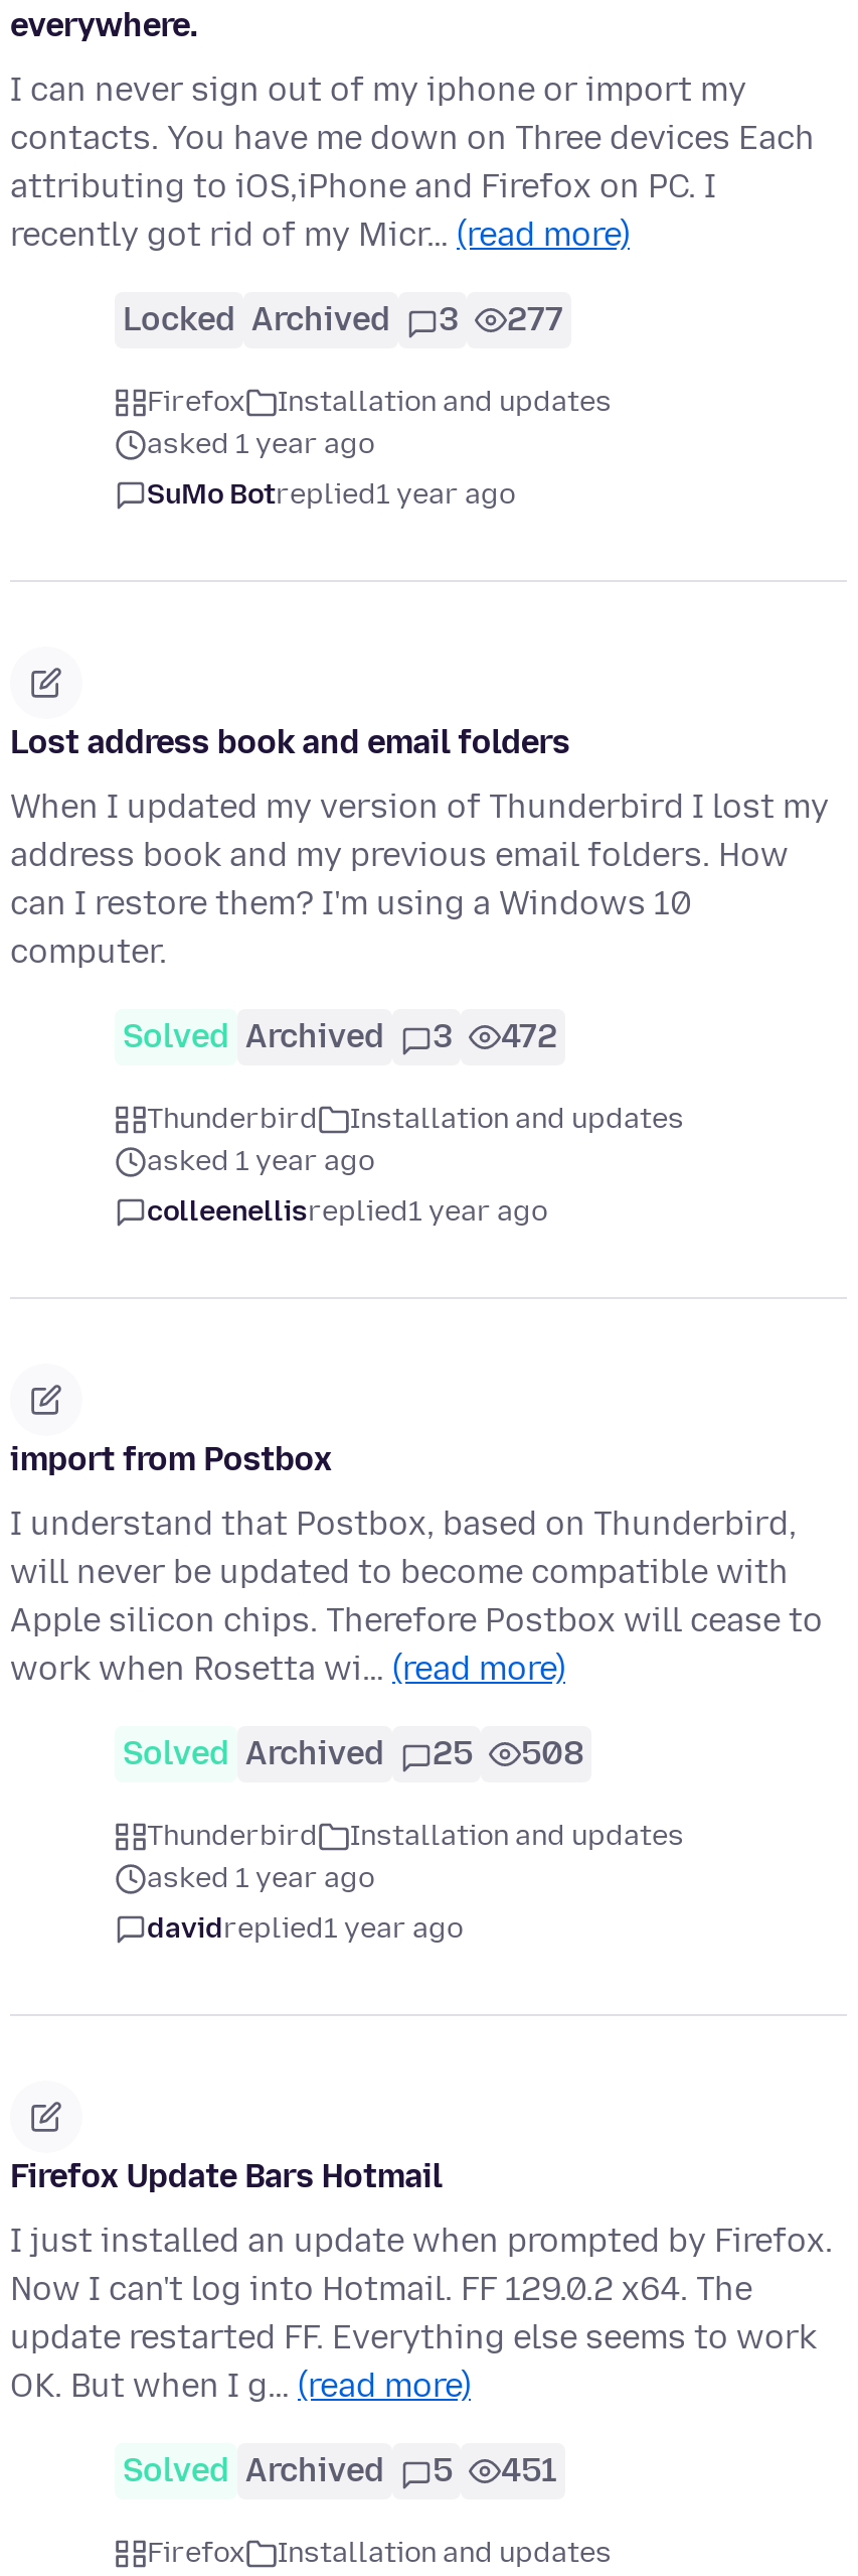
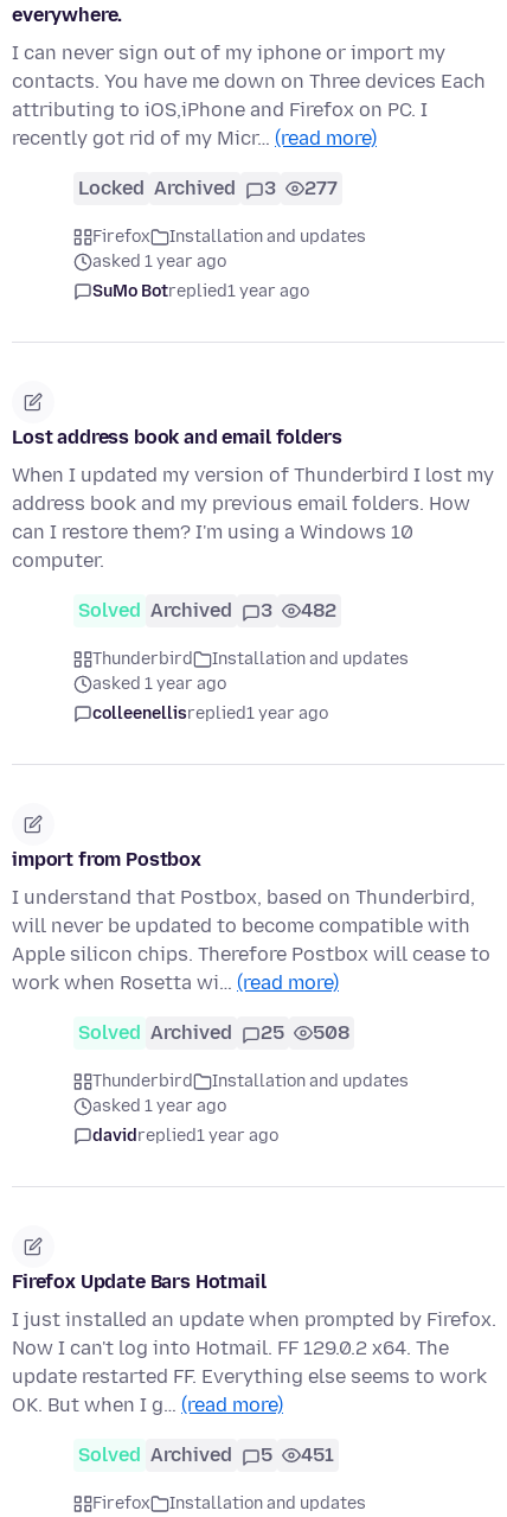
[123,1018,557,1056] Solved Archived 3 472 -> [78,600,336,622] Solved Archived 3 482

